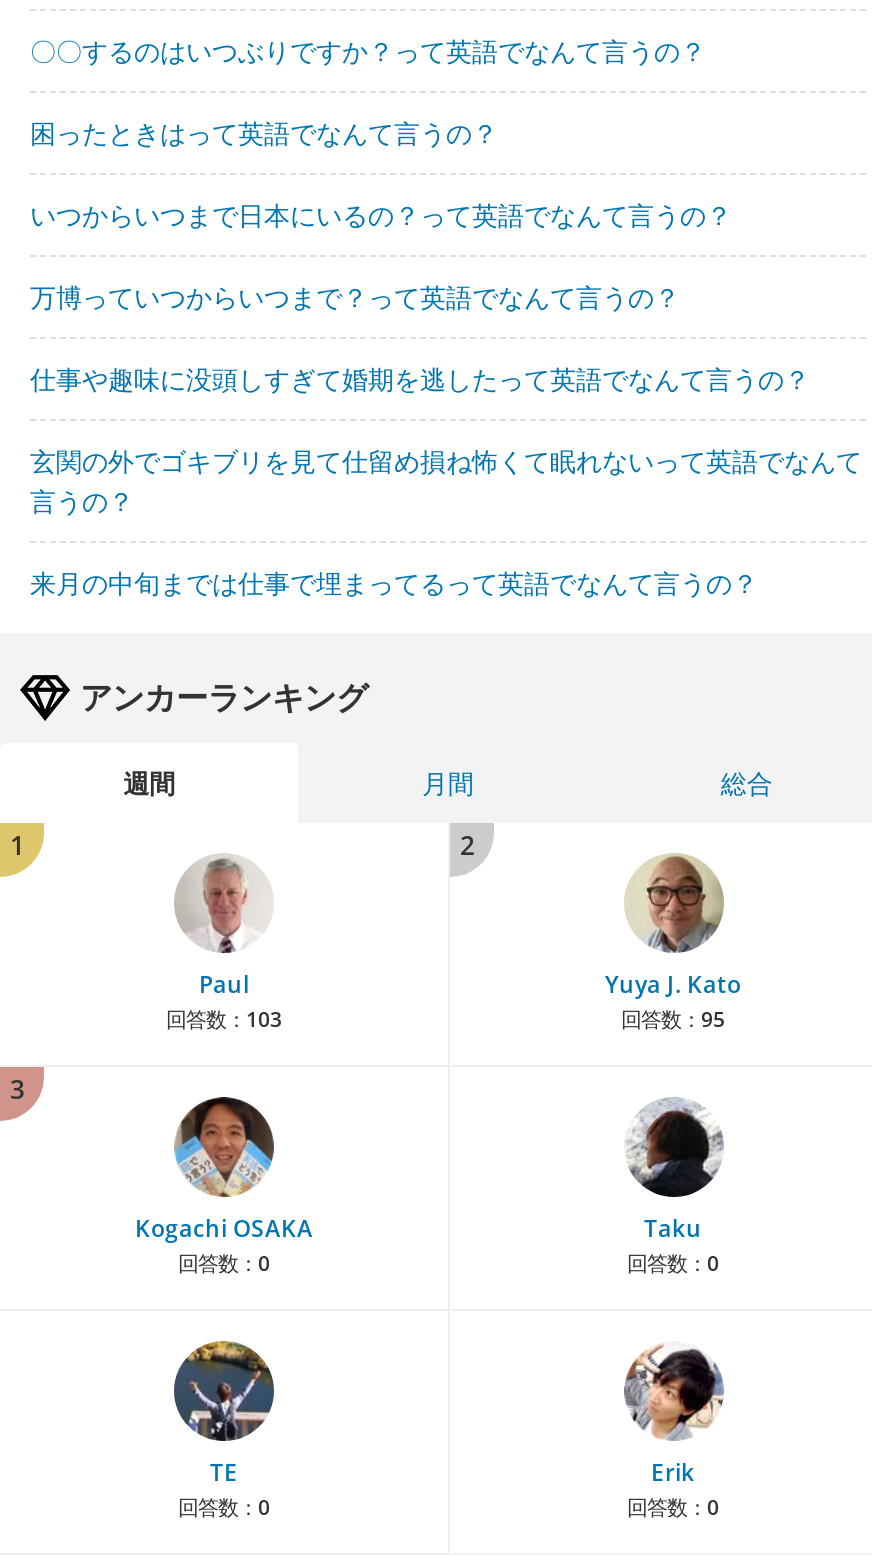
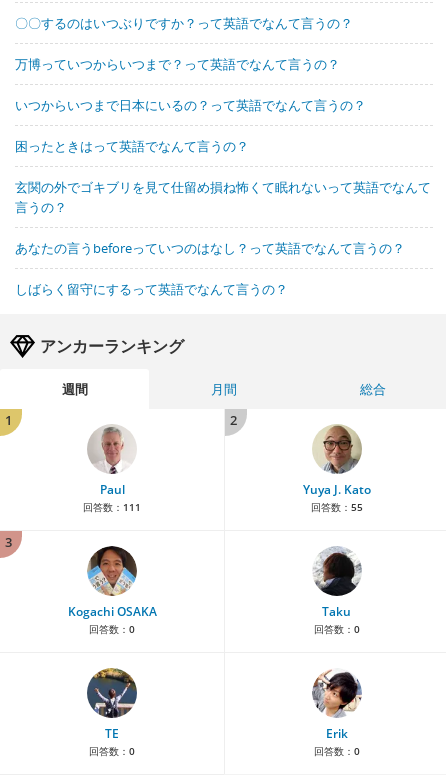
moved [30,114,732,232] -> [15,96,366,155]: いつからいつまで日本にいるの？って英語でなんて言うの？ | 困ったときはって英語でなんて言うの？
moved [30,278,680,314] -> [15,55,340,73]: 万博っていつからいつまで？って英語でなんて言うの？
[30,360,810,396] 仕事や趣味に没頭しすぎて婚期を逃したって英語でなんて言うの？ -> none
moved [30,442,862,518] -> [15,178,431,216]: 玄関の外でゴキブリを見て仕留め損ね怖くて眠れないって英語でなんて | 言うの？
[30,564,758,600] 来月の中旬までは仕事で埋まってるって英語でなんて言うの？ -> [15,239,405,298] あなたの言うbeforeっていつのはなし？って英語でなんて言うの？ | しばらく留守にするって英語でなんて言うの？
[166,1004,282,1032] 回答数：103 -> [83,500,141,514] 回答数：111
[621,1004,725,1032] 回答数：95 -> [310,500,362,514] 回答数：55

